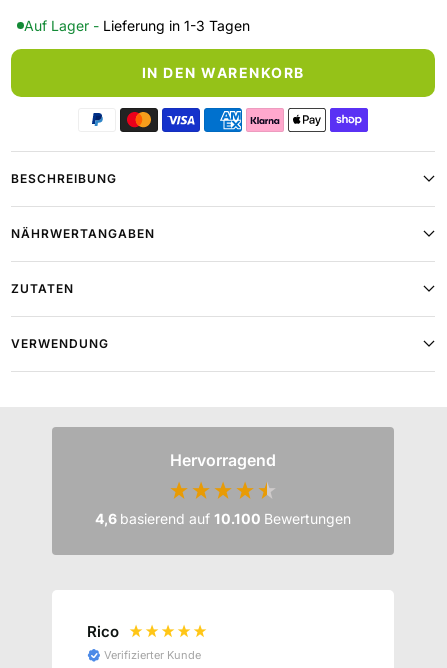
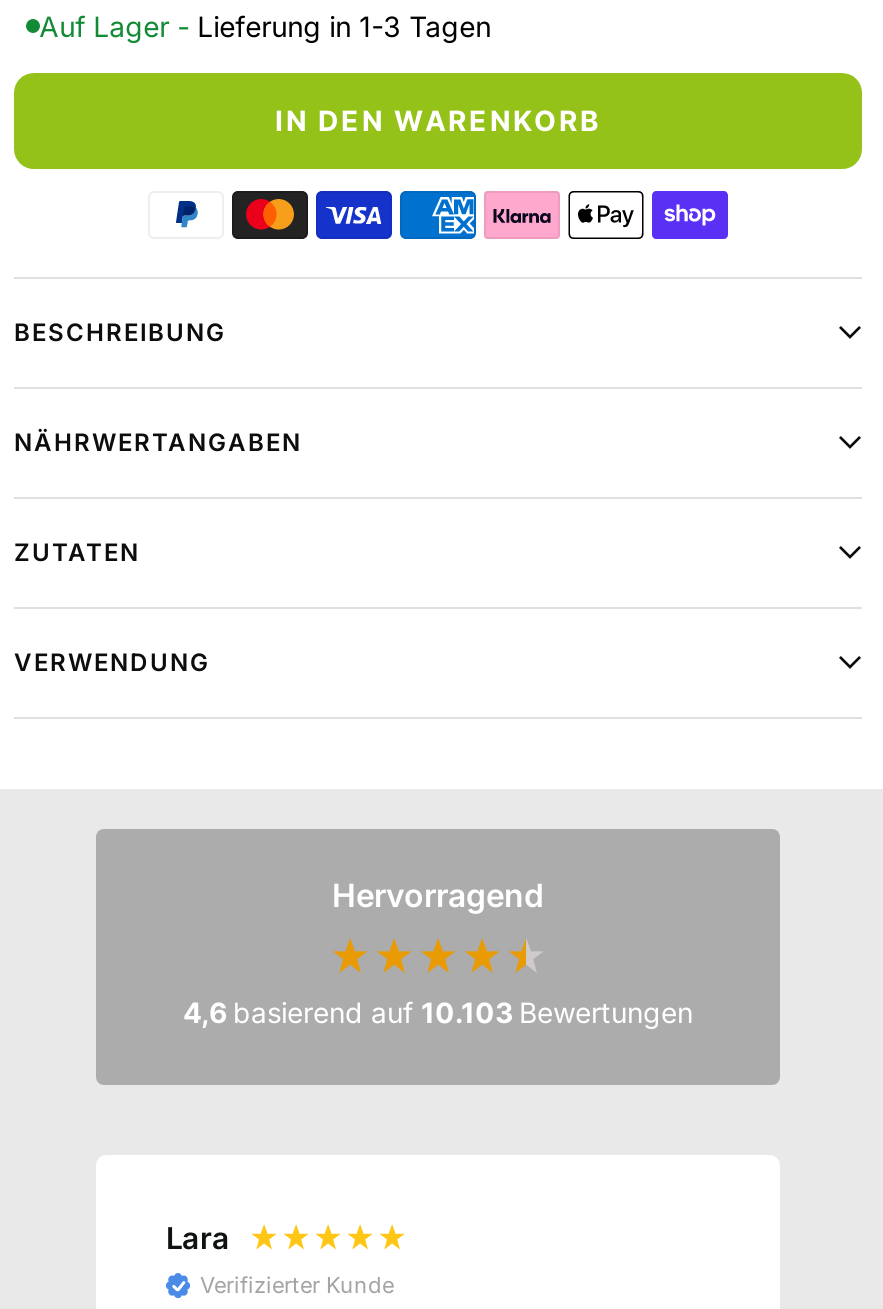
[95,510,351,527] 4,6 basierend auf 10.100 Bewertungen -> [183,996,693,1030] 4,6 basierend auf 10.103 Bewertungen
[87,622,119,641] Rico -> [166,1218,230,1256] Lara

